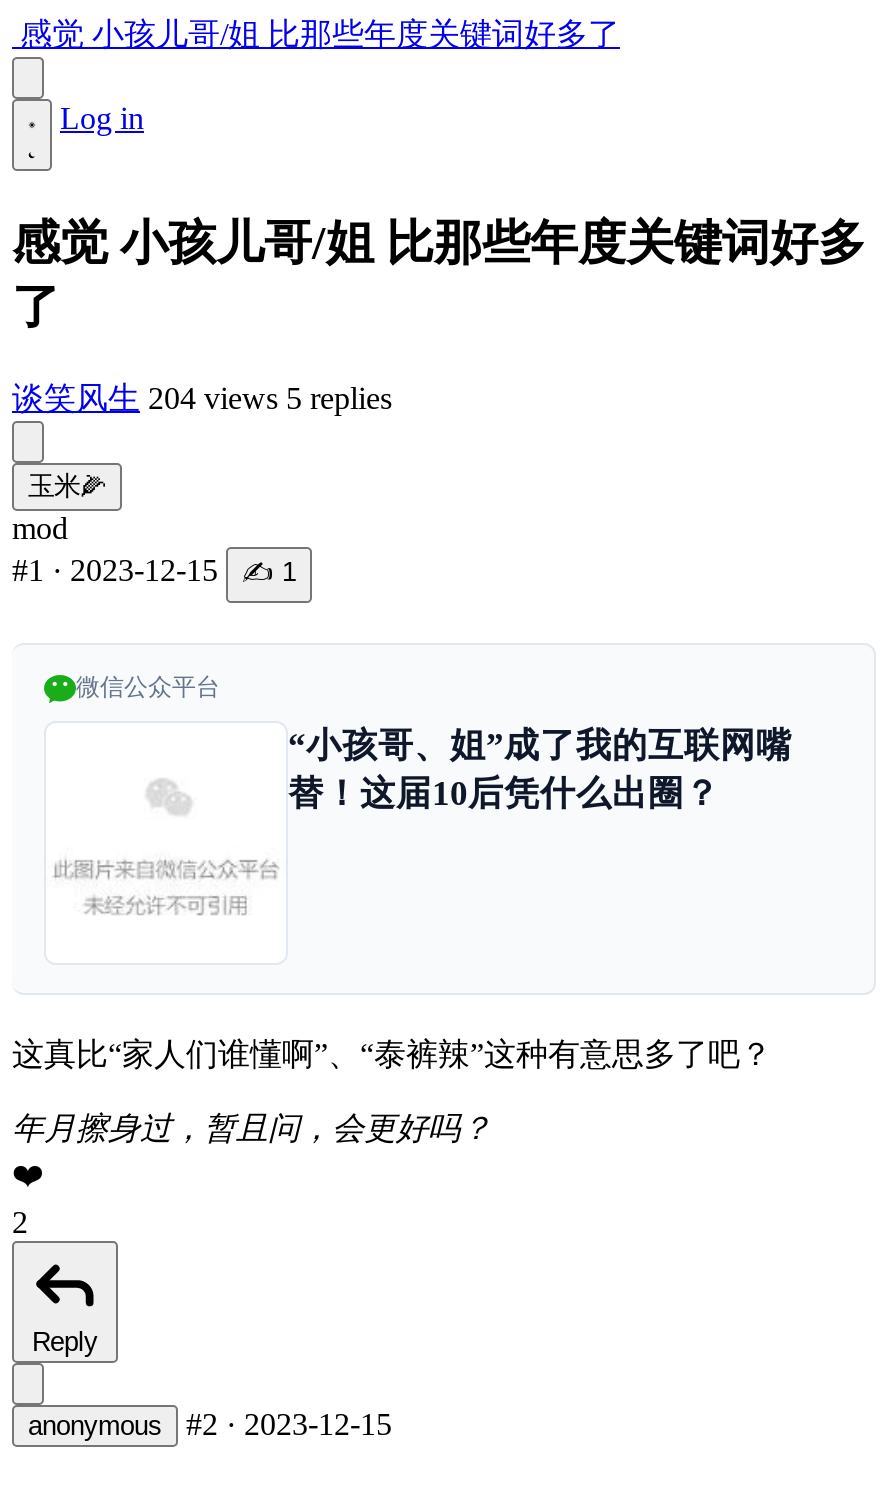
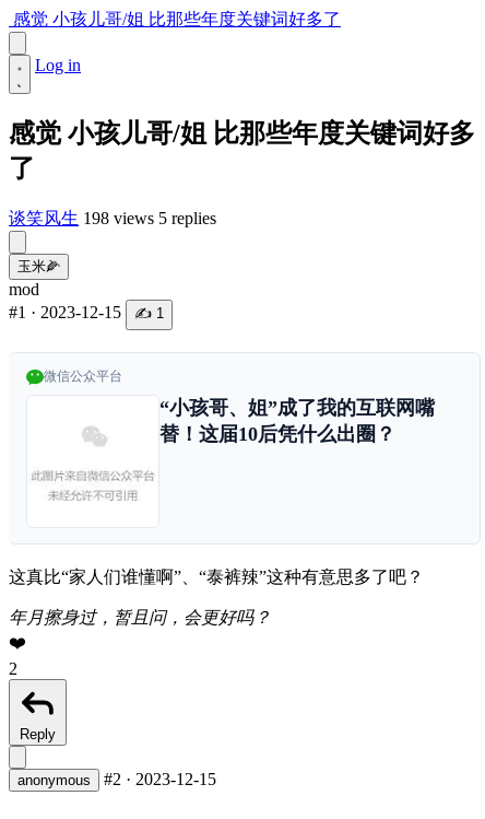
[12,381,392,415] 谈笑风生 204 views 5 replies -> [9,209,216,227] 谈笑风生 198 views 5 replies

